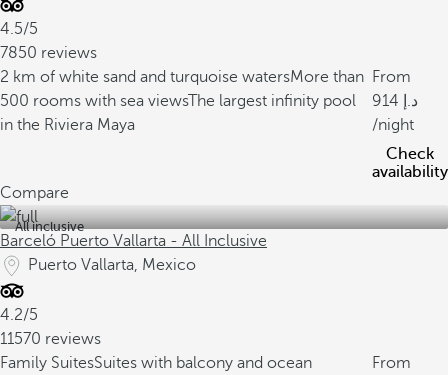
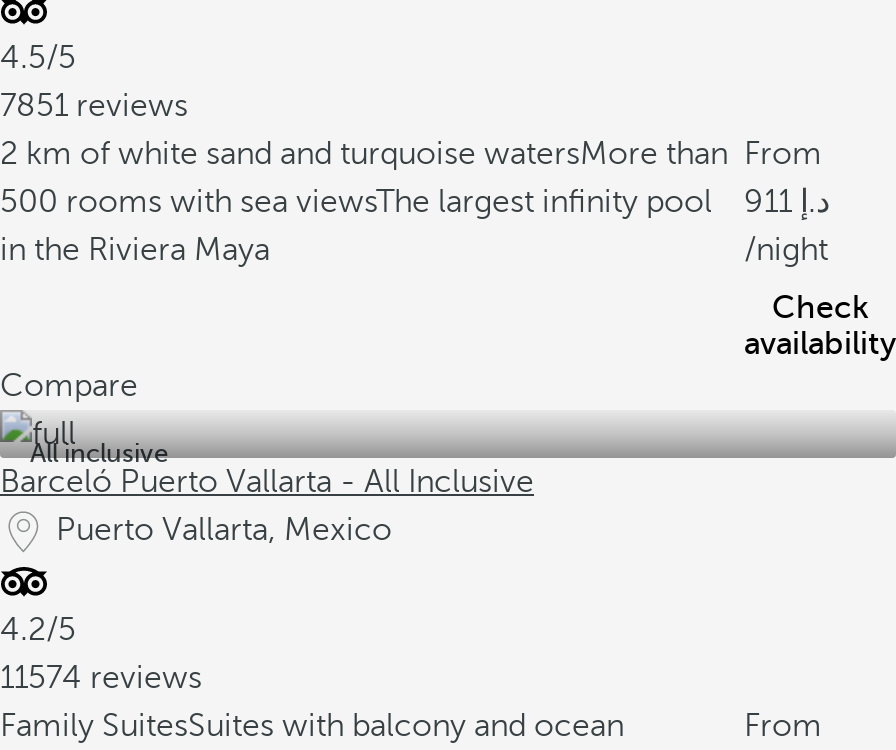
[0,44,97,62] 7850 reviews -> [0,88,188,124] 7851 reviews
[0,92,399,110] 500 rooms with sea viewsThe largest infinity pool 914 -> [0,184,792,220] 500 rooms with sea viewsThe largest infinity pool 911
[0,330,101,348] 11570 reviews -> [0,660,202,696] 11574 reviews

